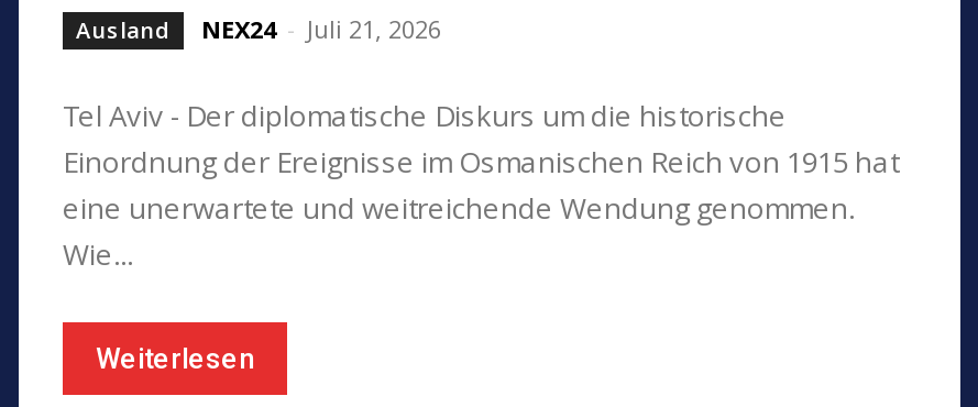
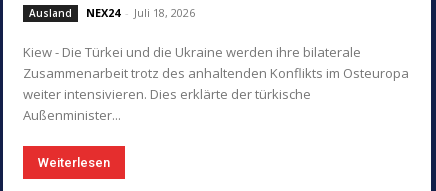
[76,12,441,45] Ausland NEX24 - Juli 21, 2026 -> [29,5,195,20] Ausland NEX24 - Juli 18, 2026
[63,95,899,273] Tel Aviv - Der diplomatische Diskurs um die historische | Einordnung der Ereignisse im Osmanischen Reich von 1915 hat | eine unerwartete und weitreichende Wendung genommen. | Wie... -> [23,43,409,124] Kiew - Die Türkei und die Ukraine werden ihre bilaterale | Zusammenarbeit trotz des anhaltenden Konflikts im Osteuropa | weiter intensivieren. Dies erklärte der türkische | Außenminister...

